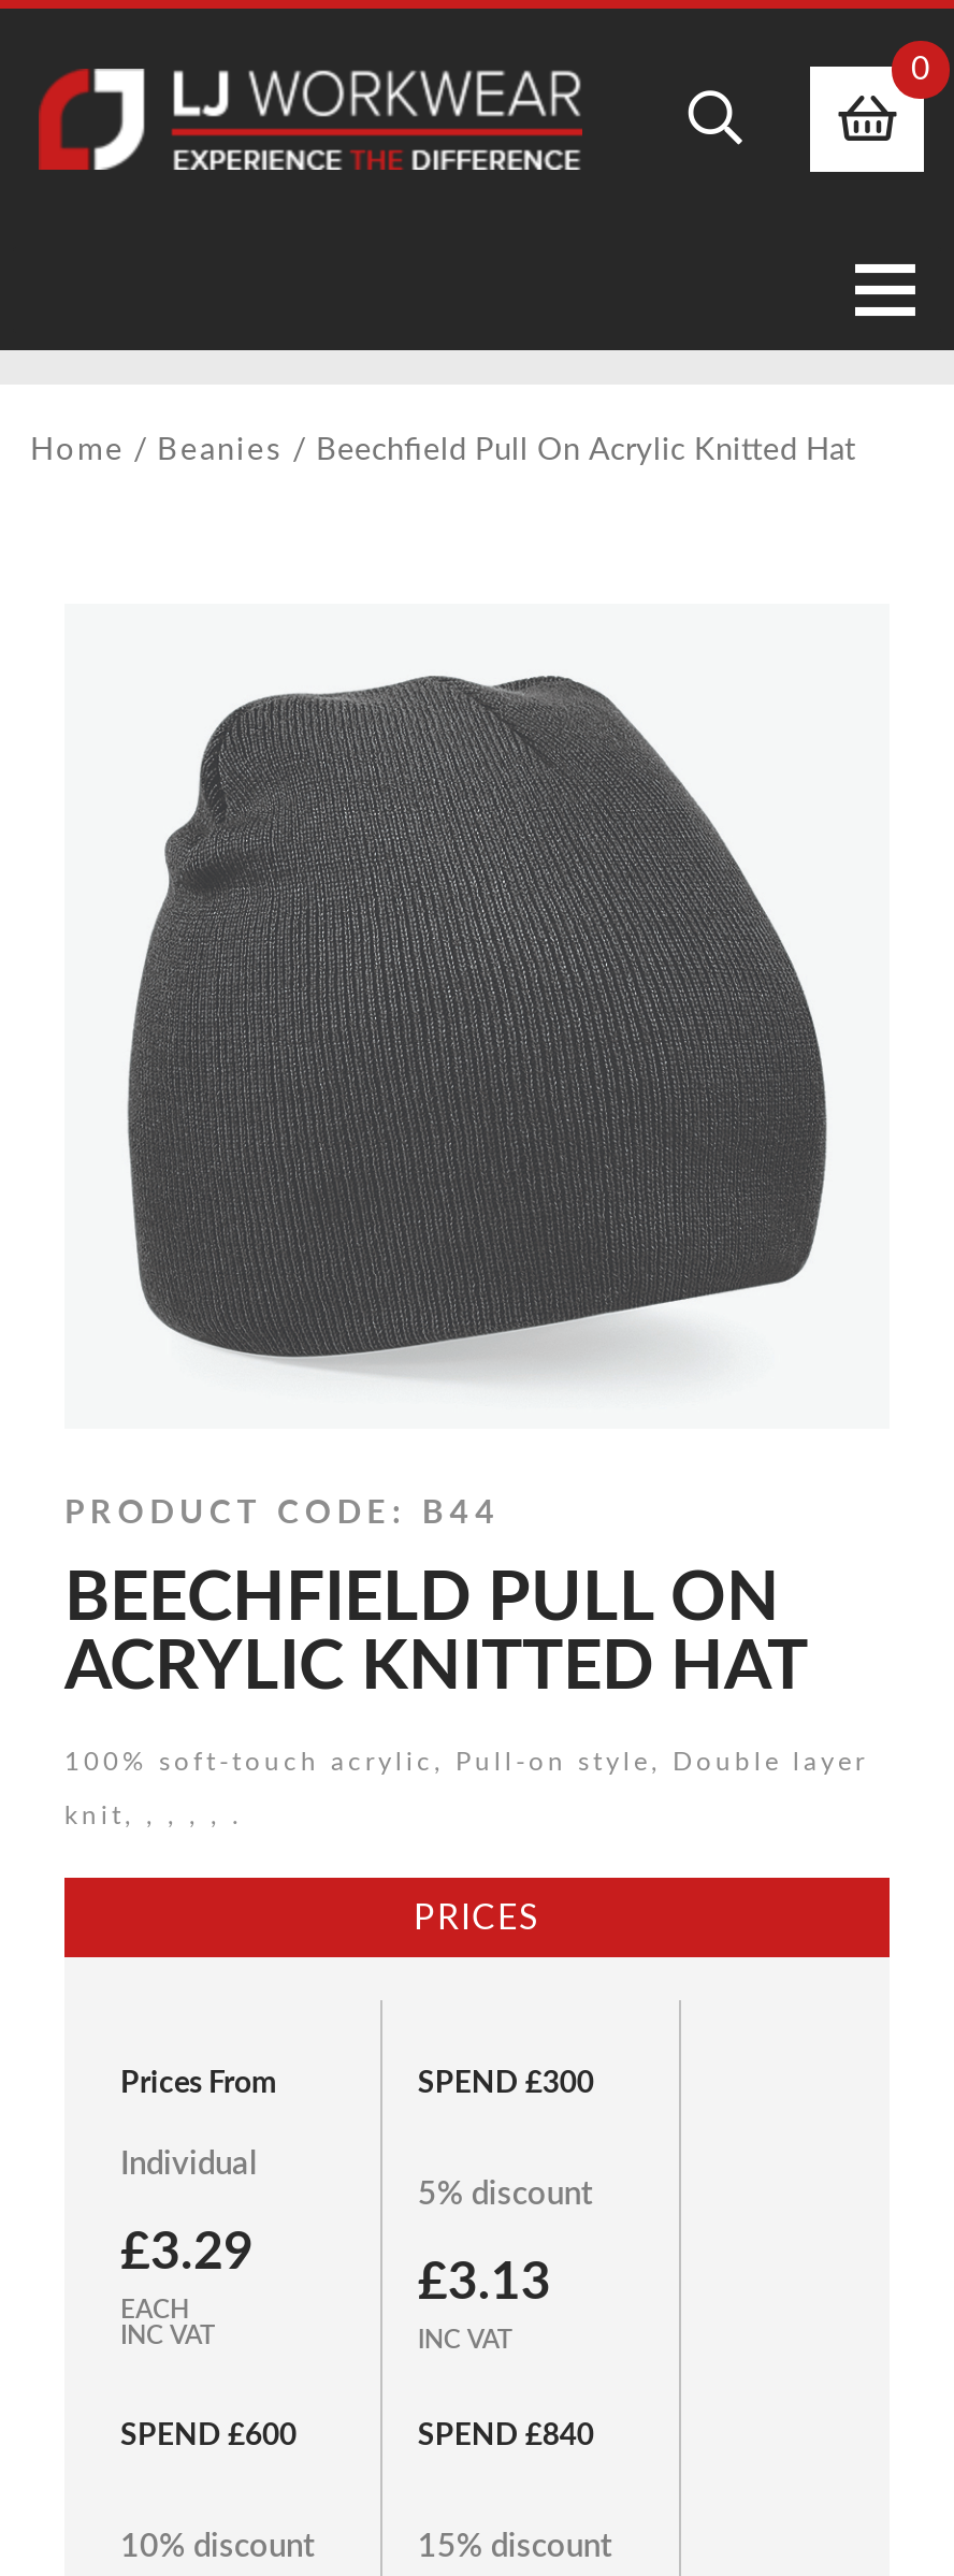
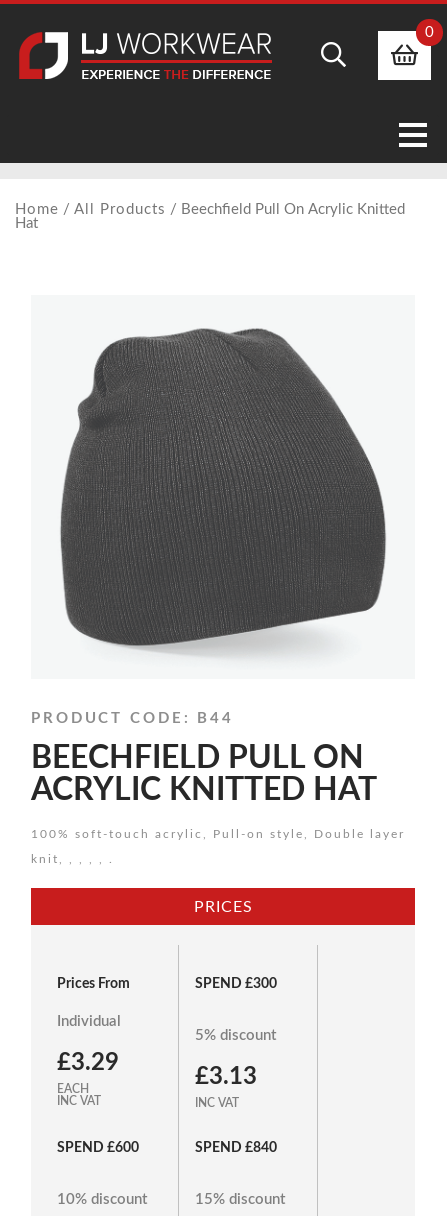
[30,434,855,466] Home / Beanies / Beechfield Pull On Acrylic Knitted Hat -> [15,202,405,231] Home / All Products / Beechfield Pull On Acrylic Knitted | Hat

